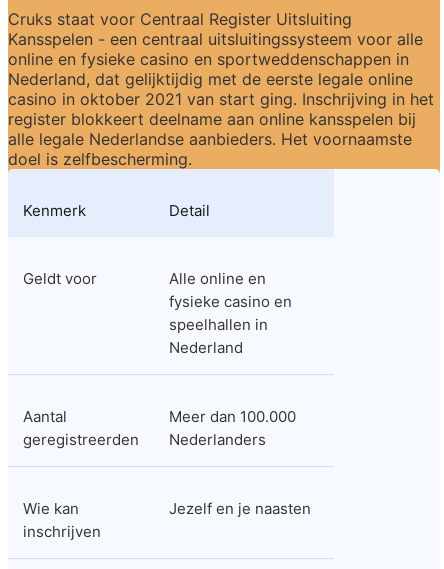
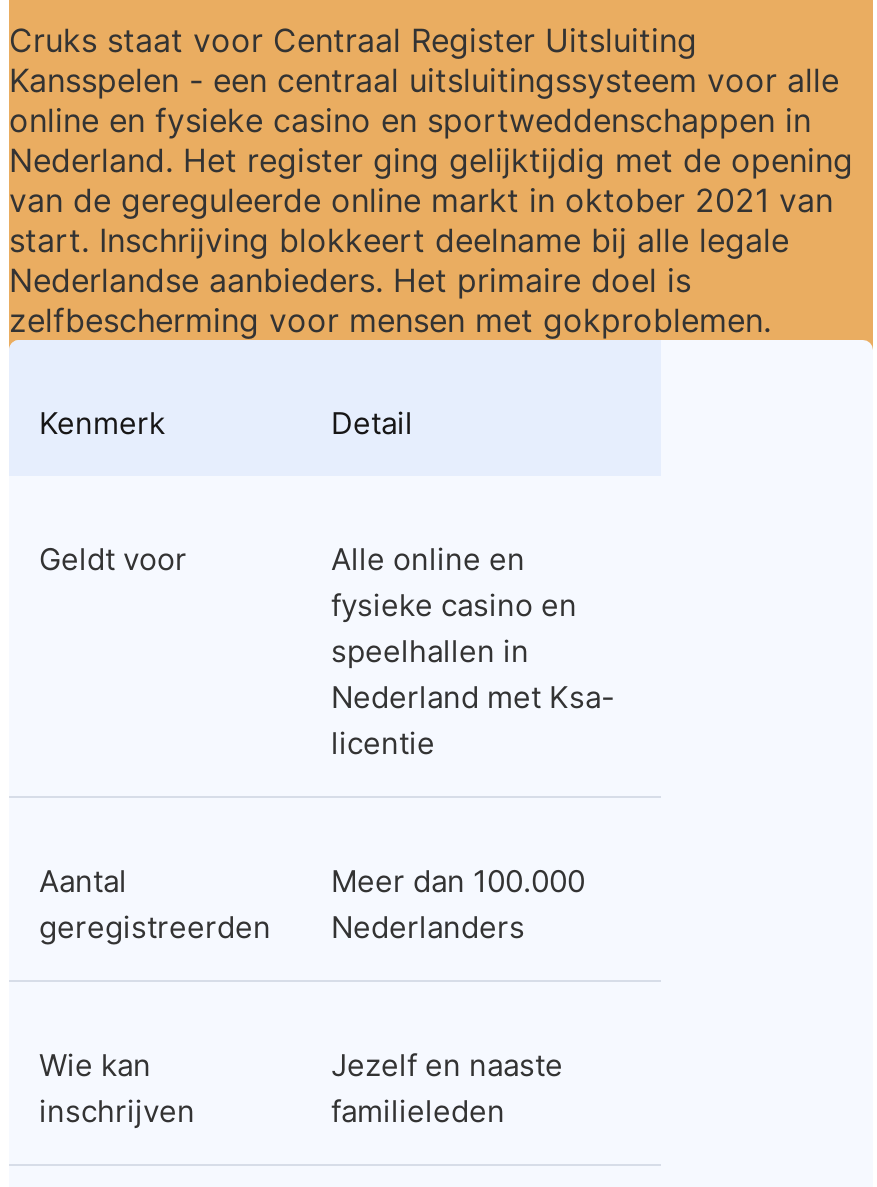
[8,69,434,169] Nederland, dat gelijktijdig met de eerste legale online | casino in oktober 2021 van start ging. Inschrijving in het | register blokkeert deelname aan online kansspelen bij | alle legale Nederlandse aanbieders. Het voornaamste | doel is zelfbescherming. -> [9,140,853,340] Nederland. Het register ging gelijktijdig met de opening | van de gereguleerde online markt in oktober 2021 van | start. Inschrijving blokkeert deelname bij alle legale | Nederlandse aanbieders. Het primaire doel is | zelfbescherming voor mensen met gokproblemen.
[169,338,243,357] Nederland -> [331,678,615,762] Nederland met Ksa- | licentie
[169,499,311,518] Jezelf en je naasten -> [331,1046,563,1130] Jezelf en naaste | familieleden

